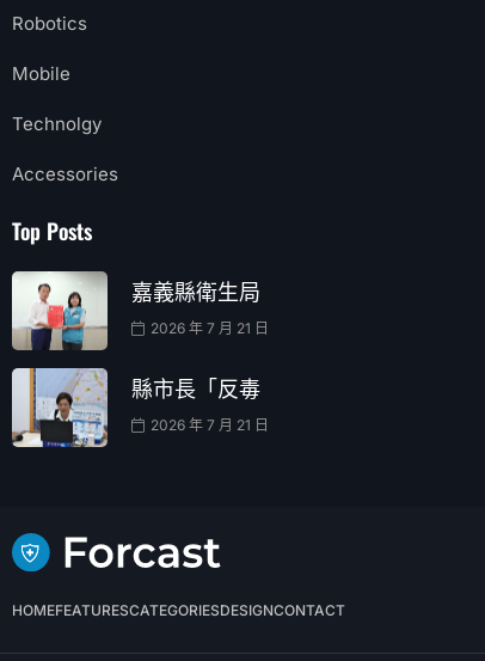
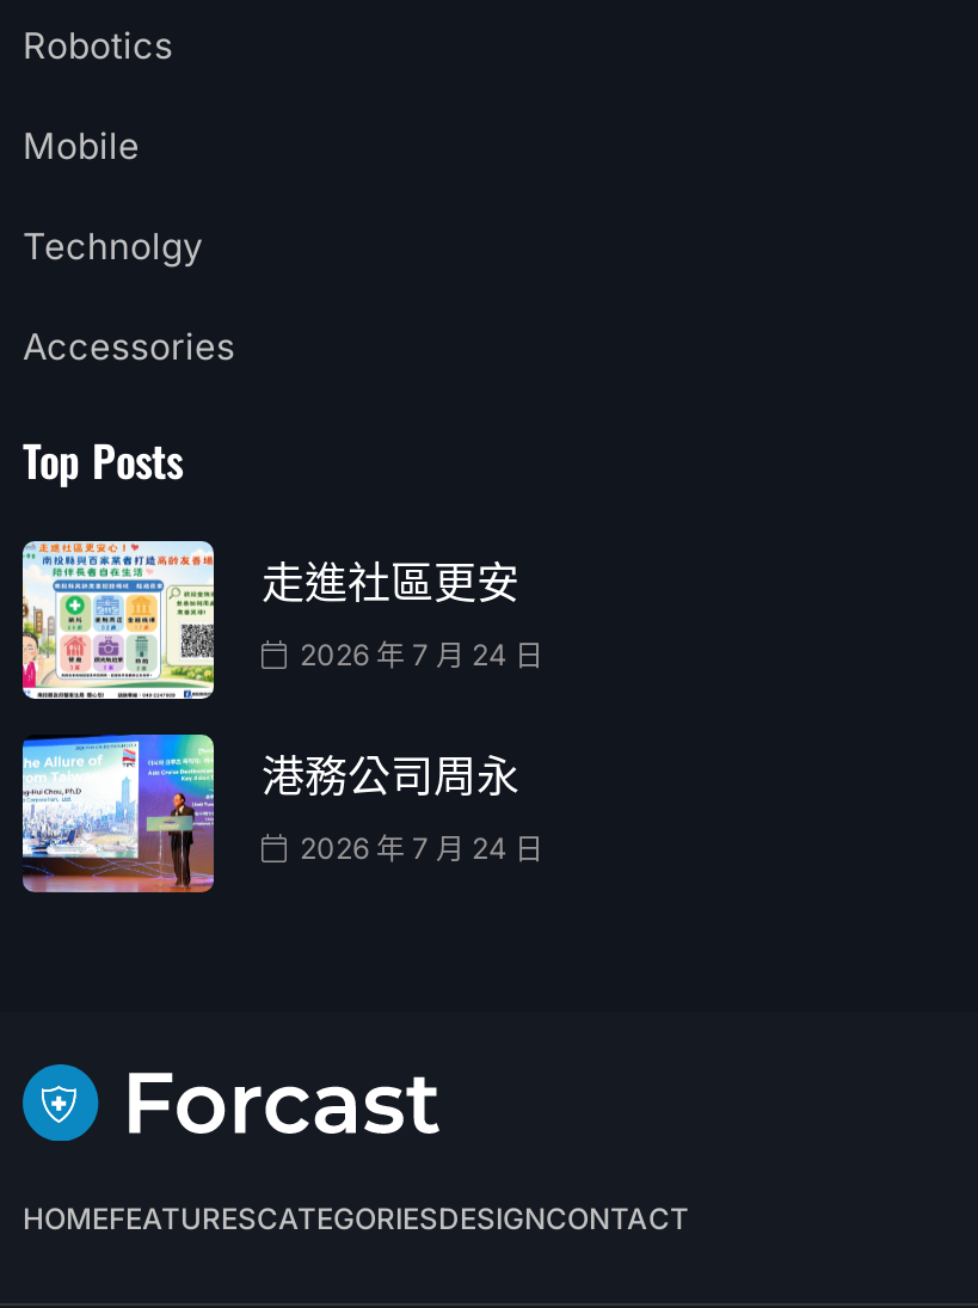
[11,270,269,351] [image] | 嘉義縣衛生局 | 2026 年 7 月 21 日 -> [20,539,543,701] [image] | 走進社區更安 | 2026 年 7 月 24 日
[11,367,269,448] [image] | 縣市長「反毒 | 2026 年 7 月 21 日 -> [20,732,543,895] [image] | 港務公司周永 | 2026 年 7 月 24 日

